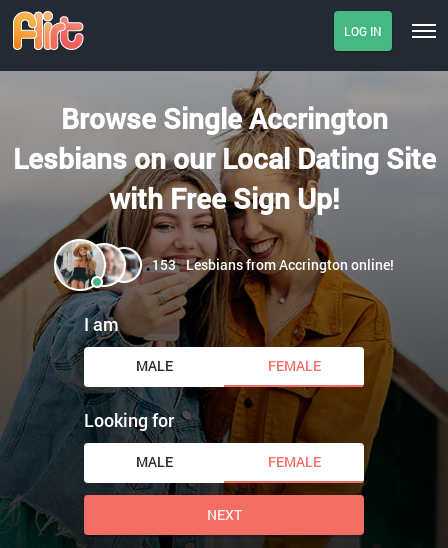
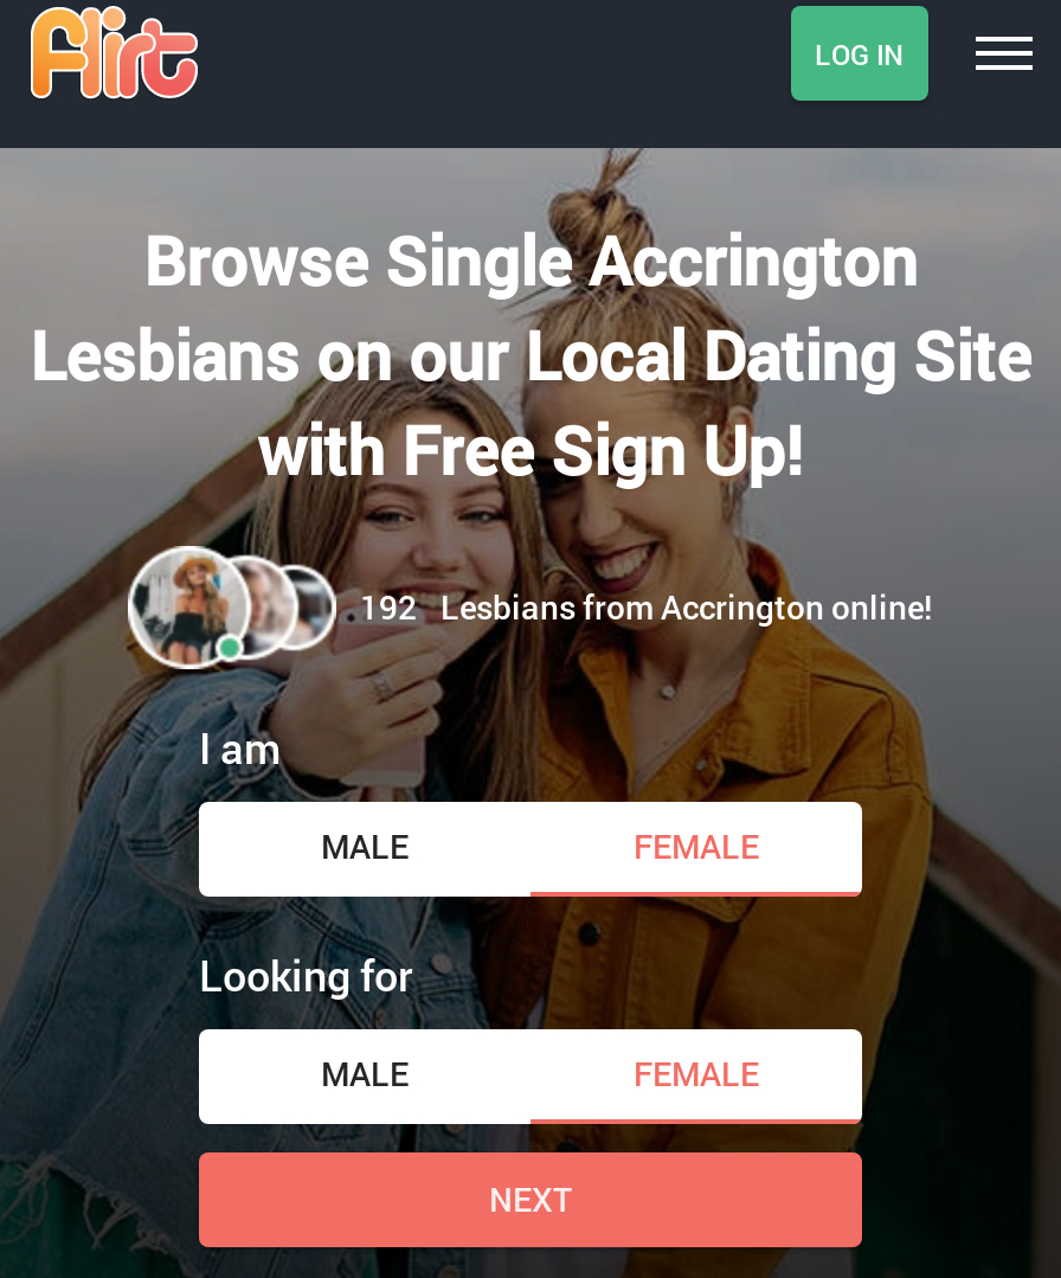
[152,255,394,274] 153 Lesbians from Accrington online! -> [360,584,933,629] 192 Lesbians from Accrington online!

